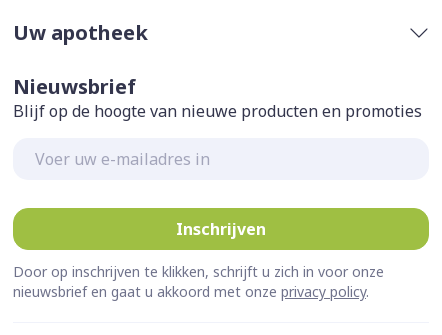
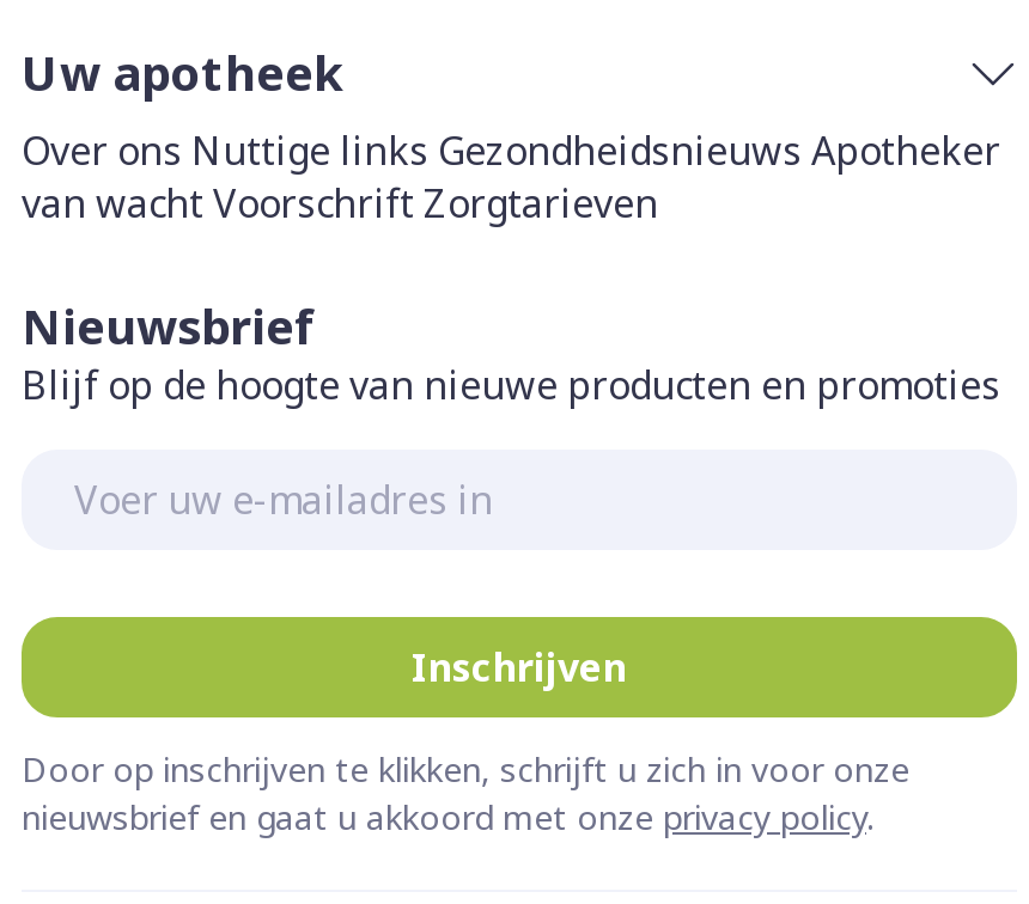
none -> [22,124,1000,230] Over ons Nuttige links Gezondheidsnieuws Apotheker | van wacht Voorschrift Zorgtarieven

